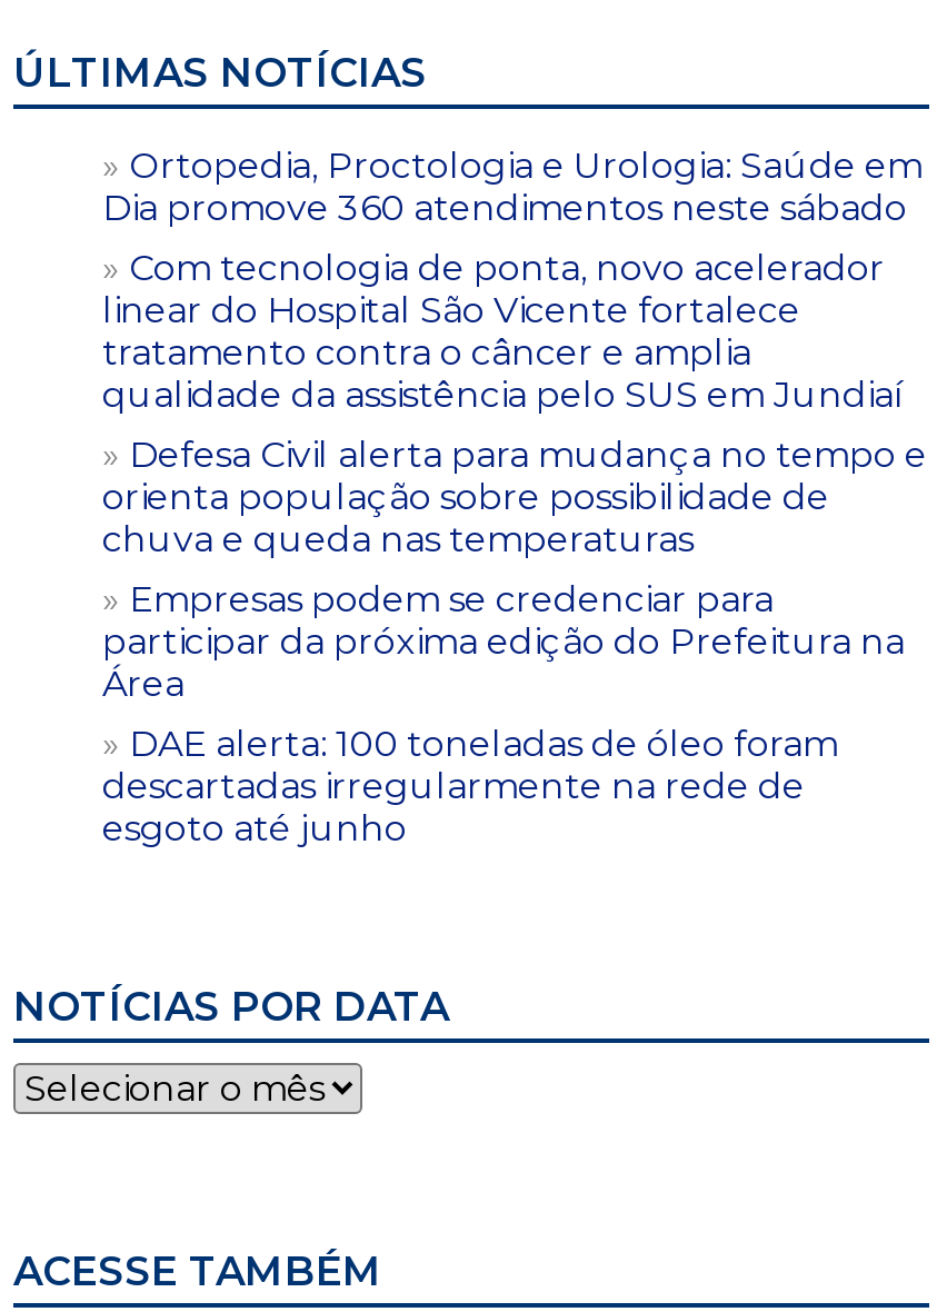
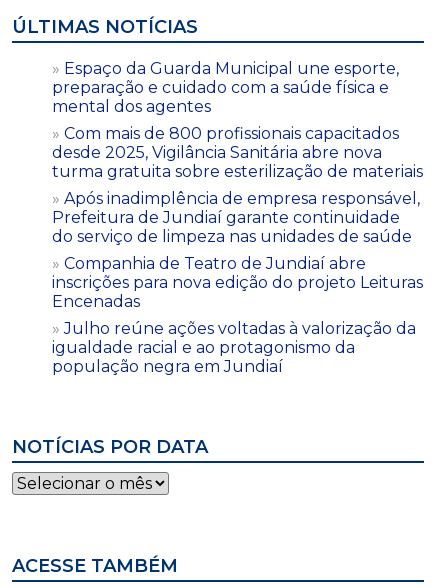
[102,146,927,851] Ortopedia, Proctologia e Urologia: Saúde em | Dia promove 360 atendimentos neste sábado | Com tecnologia de ponta, novo acelerador | linear do Hospital São Vicente fortalece | tratamento contra o câncer e amplia | qualidade da assistência pelo SUS em Jundiaí | Defesa Civil alerta para mudança no tempo e | orienta população sobre possibilidade de | chuva e queda nas temperaturas | Empresas podem se credenciar para | participar da próxima edição do Prefeitura na | Área | DAE alerta: 100 toneladas de óleo foram | descartadas irregularmente na rede de | esgoto até junho -> [52,59,423,376] Espaço da Guarda Municipal une esporte, | preparação e cuidado com a saúde física e | mental dos agentes | Com mais de 800 profissionais capacitados | desde 2025, Vigilância Sanitária abre nova | turma gratuita sobre esterilização de materiais | Após inadimplência de empresa responsável, | Prefeitura de Jundiaí garante continuidade | do serviço de limpeza nas unidades de saúde | Companhia de Teatro de Jundiaí abre | inscrições para nova edição do projeto Leituras | Encenadas | Julho reúne ações voltadas à valorização da | igualdade racial e ao protagonismo da | população negra em Jundiaí

